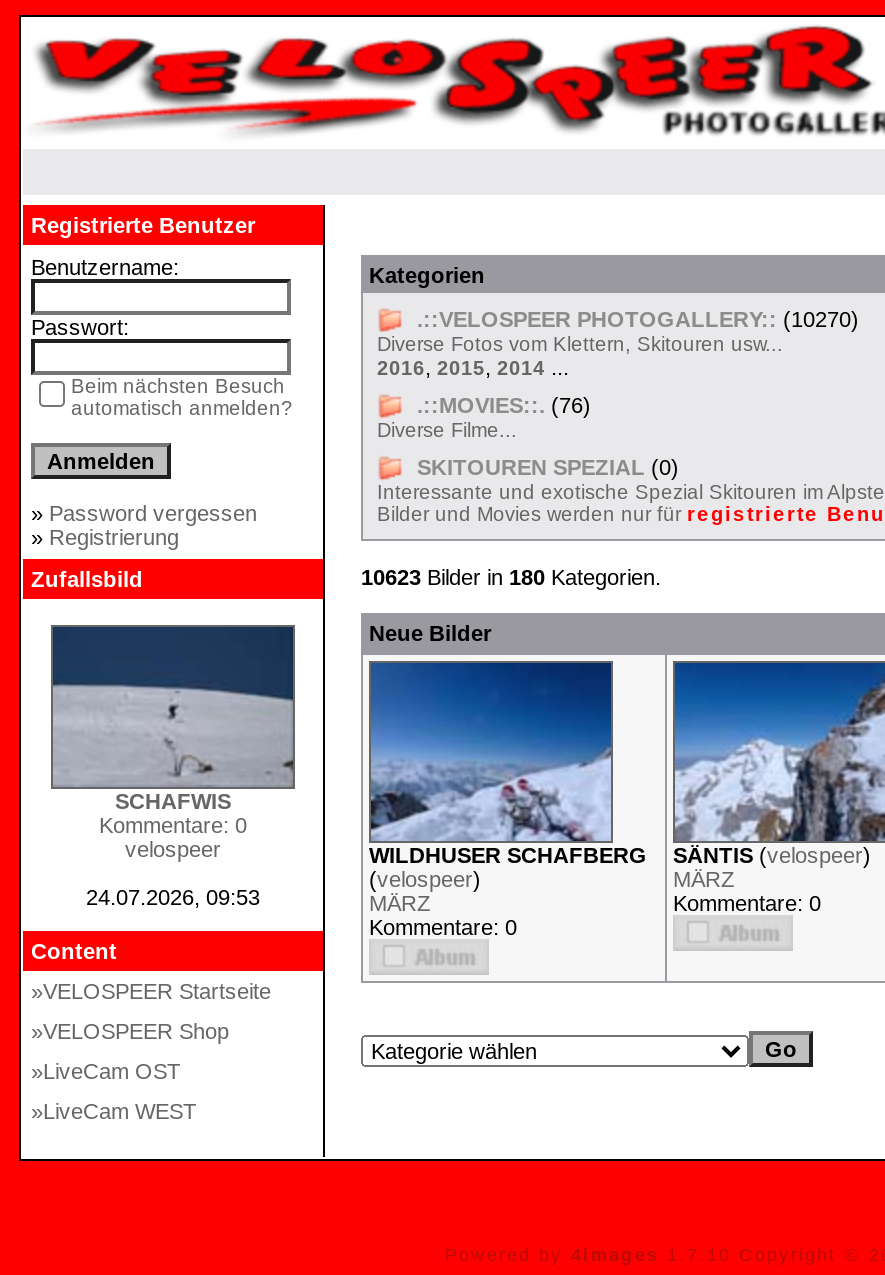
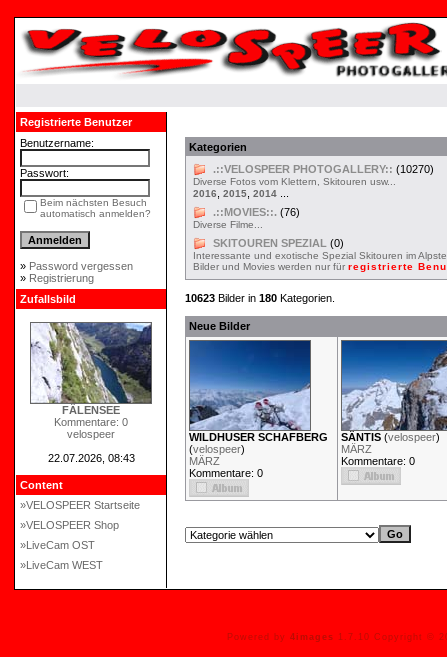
[51,625,295,813] [image] | SCHAFWIS -> [30,322,151,416] [image] | FÄLENSEE
[86,885,260,909] 24.07.2026, 09:53 -> [47,452,134,464] 22.07.2026, 08:43

